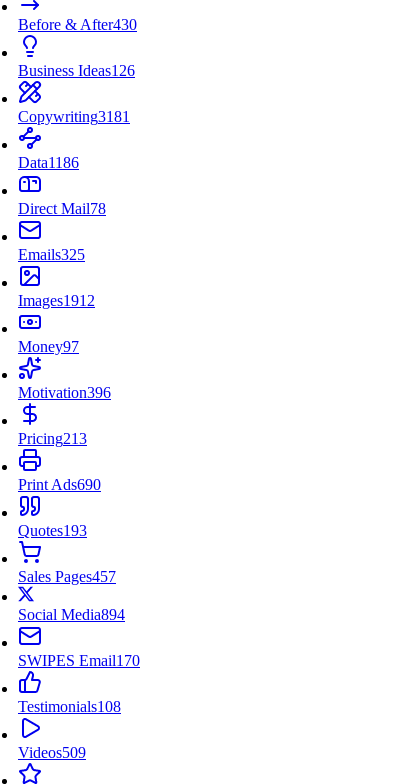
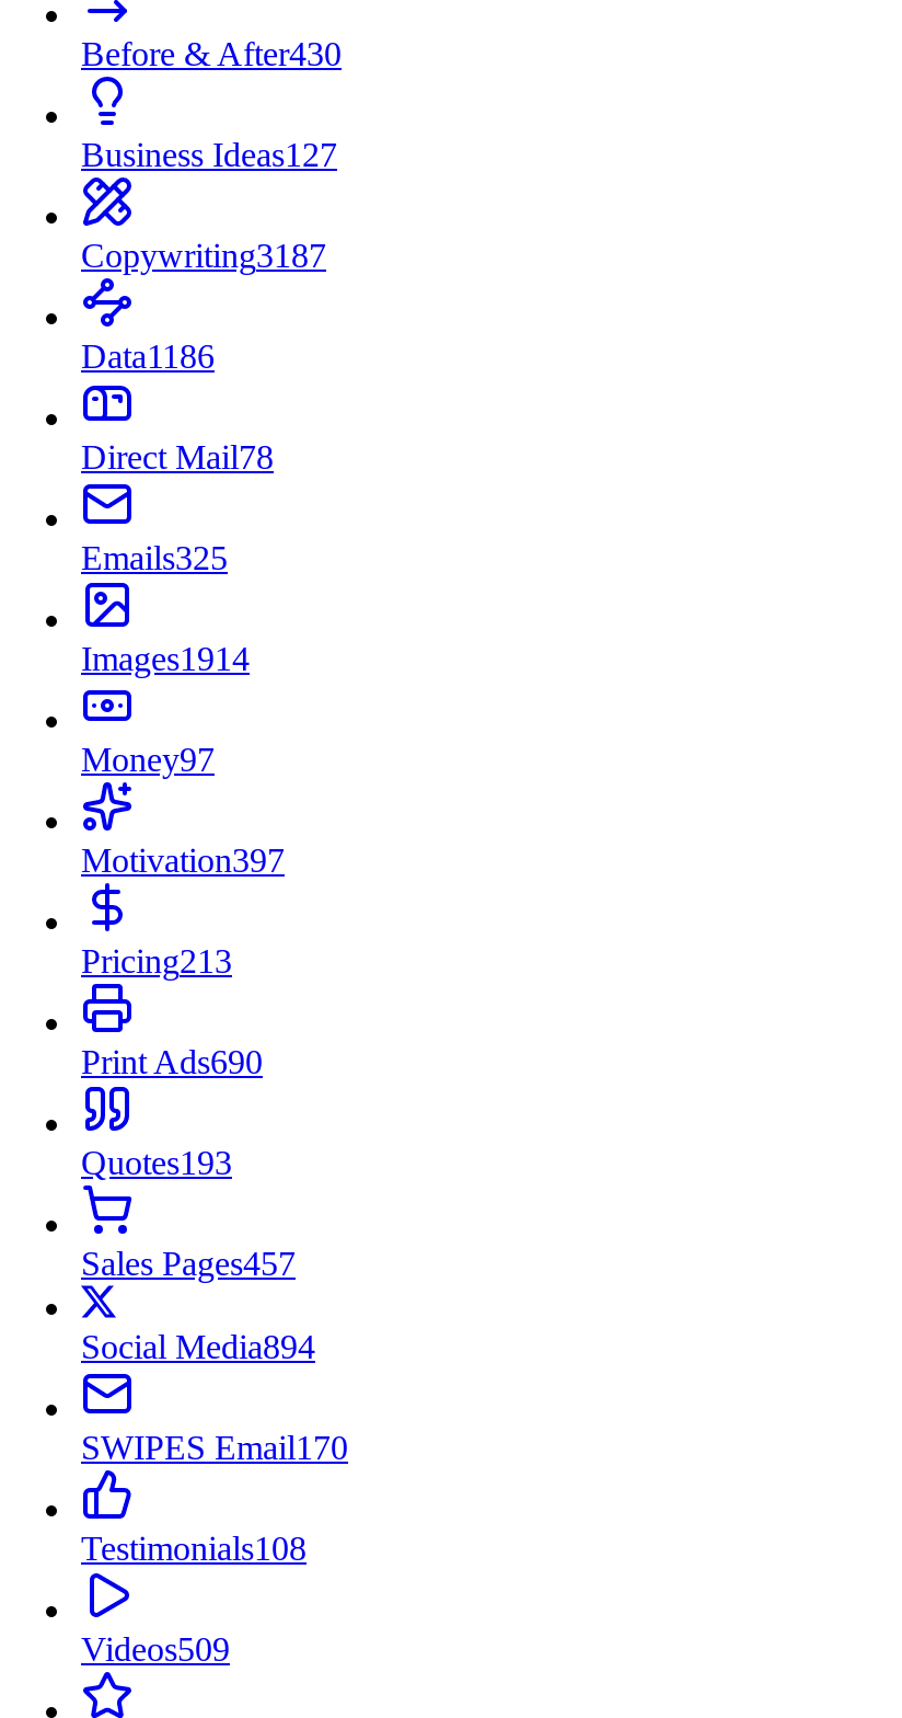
[18,62,135,79] Business Ideas126 -> [81,136,337,173] Business Ideas127
[18,108,130,125] Copywriting3181 -> [81,237,326,274] Copywriting3187
[18,292,95,309] Images1912 -> [81,640,250,677] Images1914
[18,384,111,401] Motivation396 -> [81,841,285,879] Motivation397

